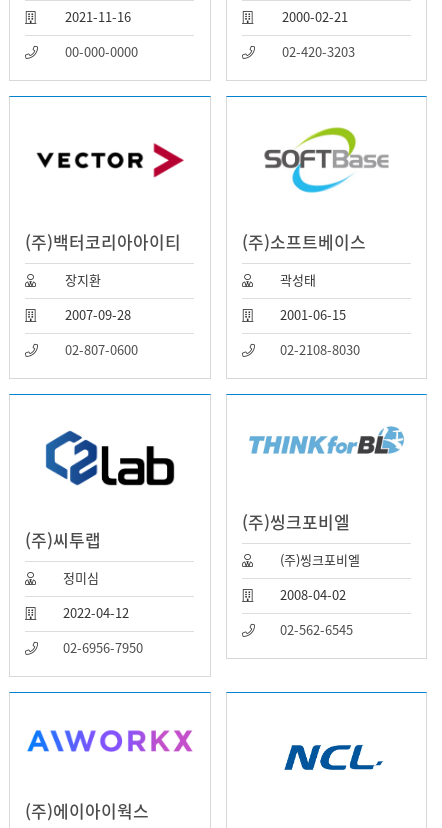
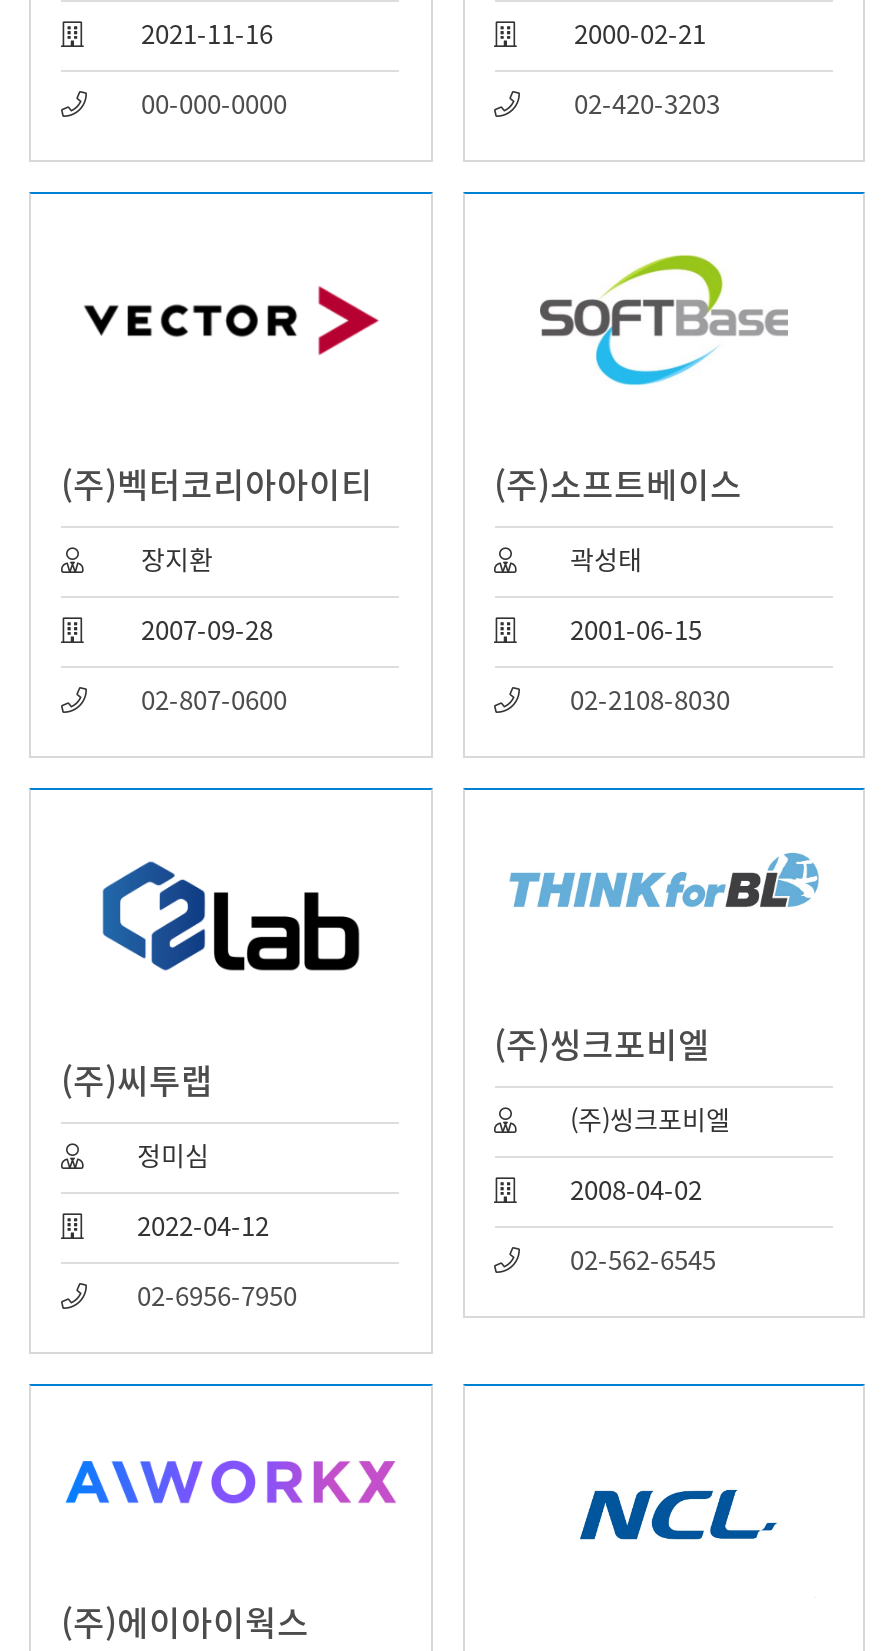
[25,234,181,251] (주)백터코리아아이티 -> [61,468,373,502] (주)벡터코리아아이티

